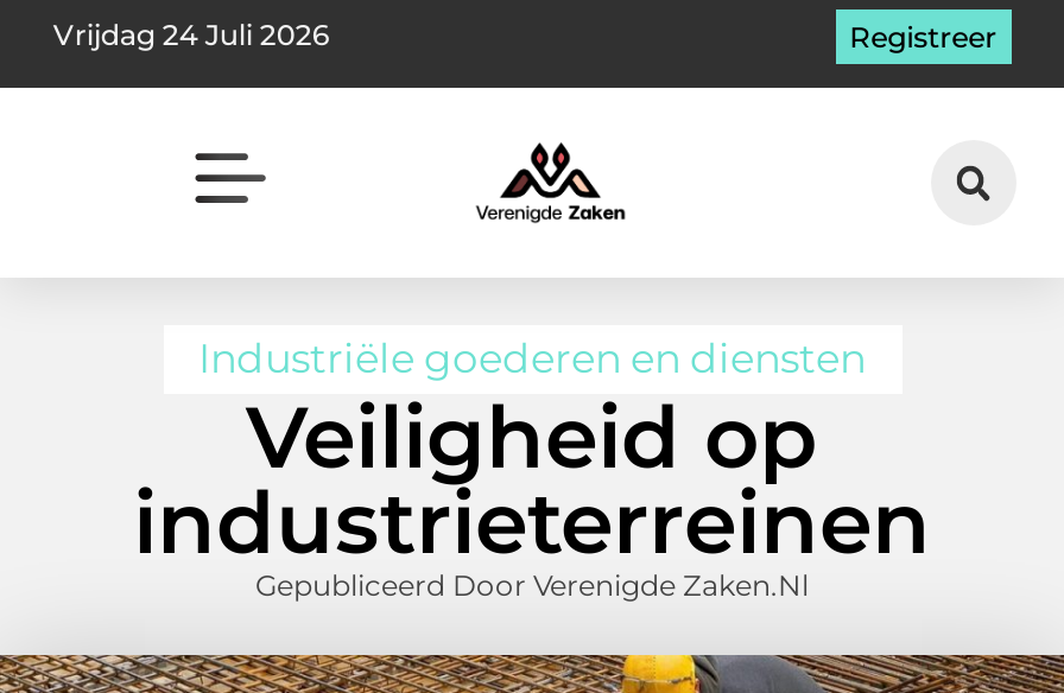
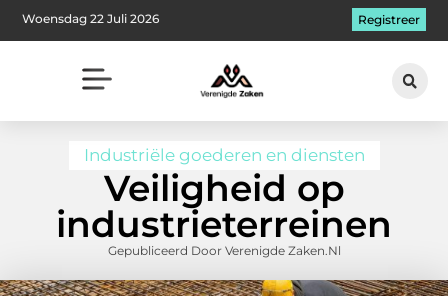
[53,16,329,51] Vrijdag 24 Juli 2026 -> [22,11,159,26] Woensdag 22 Juli 2026

